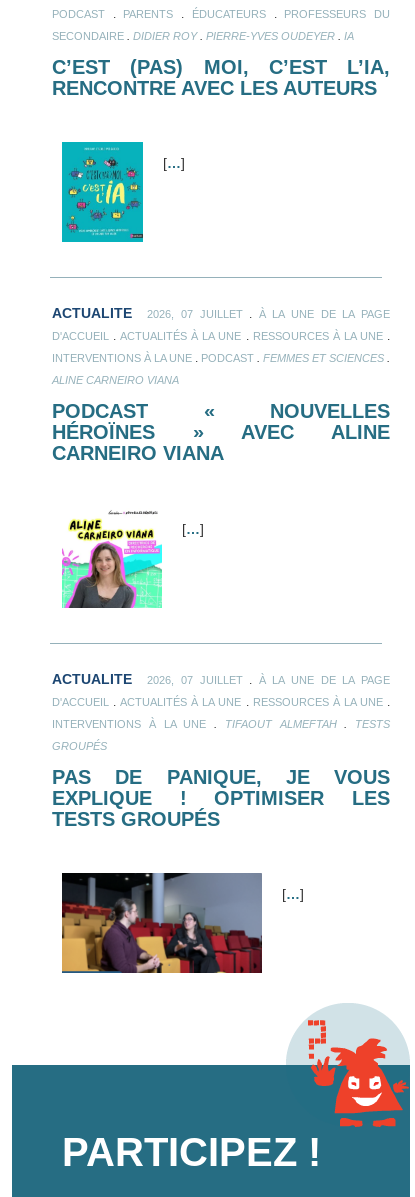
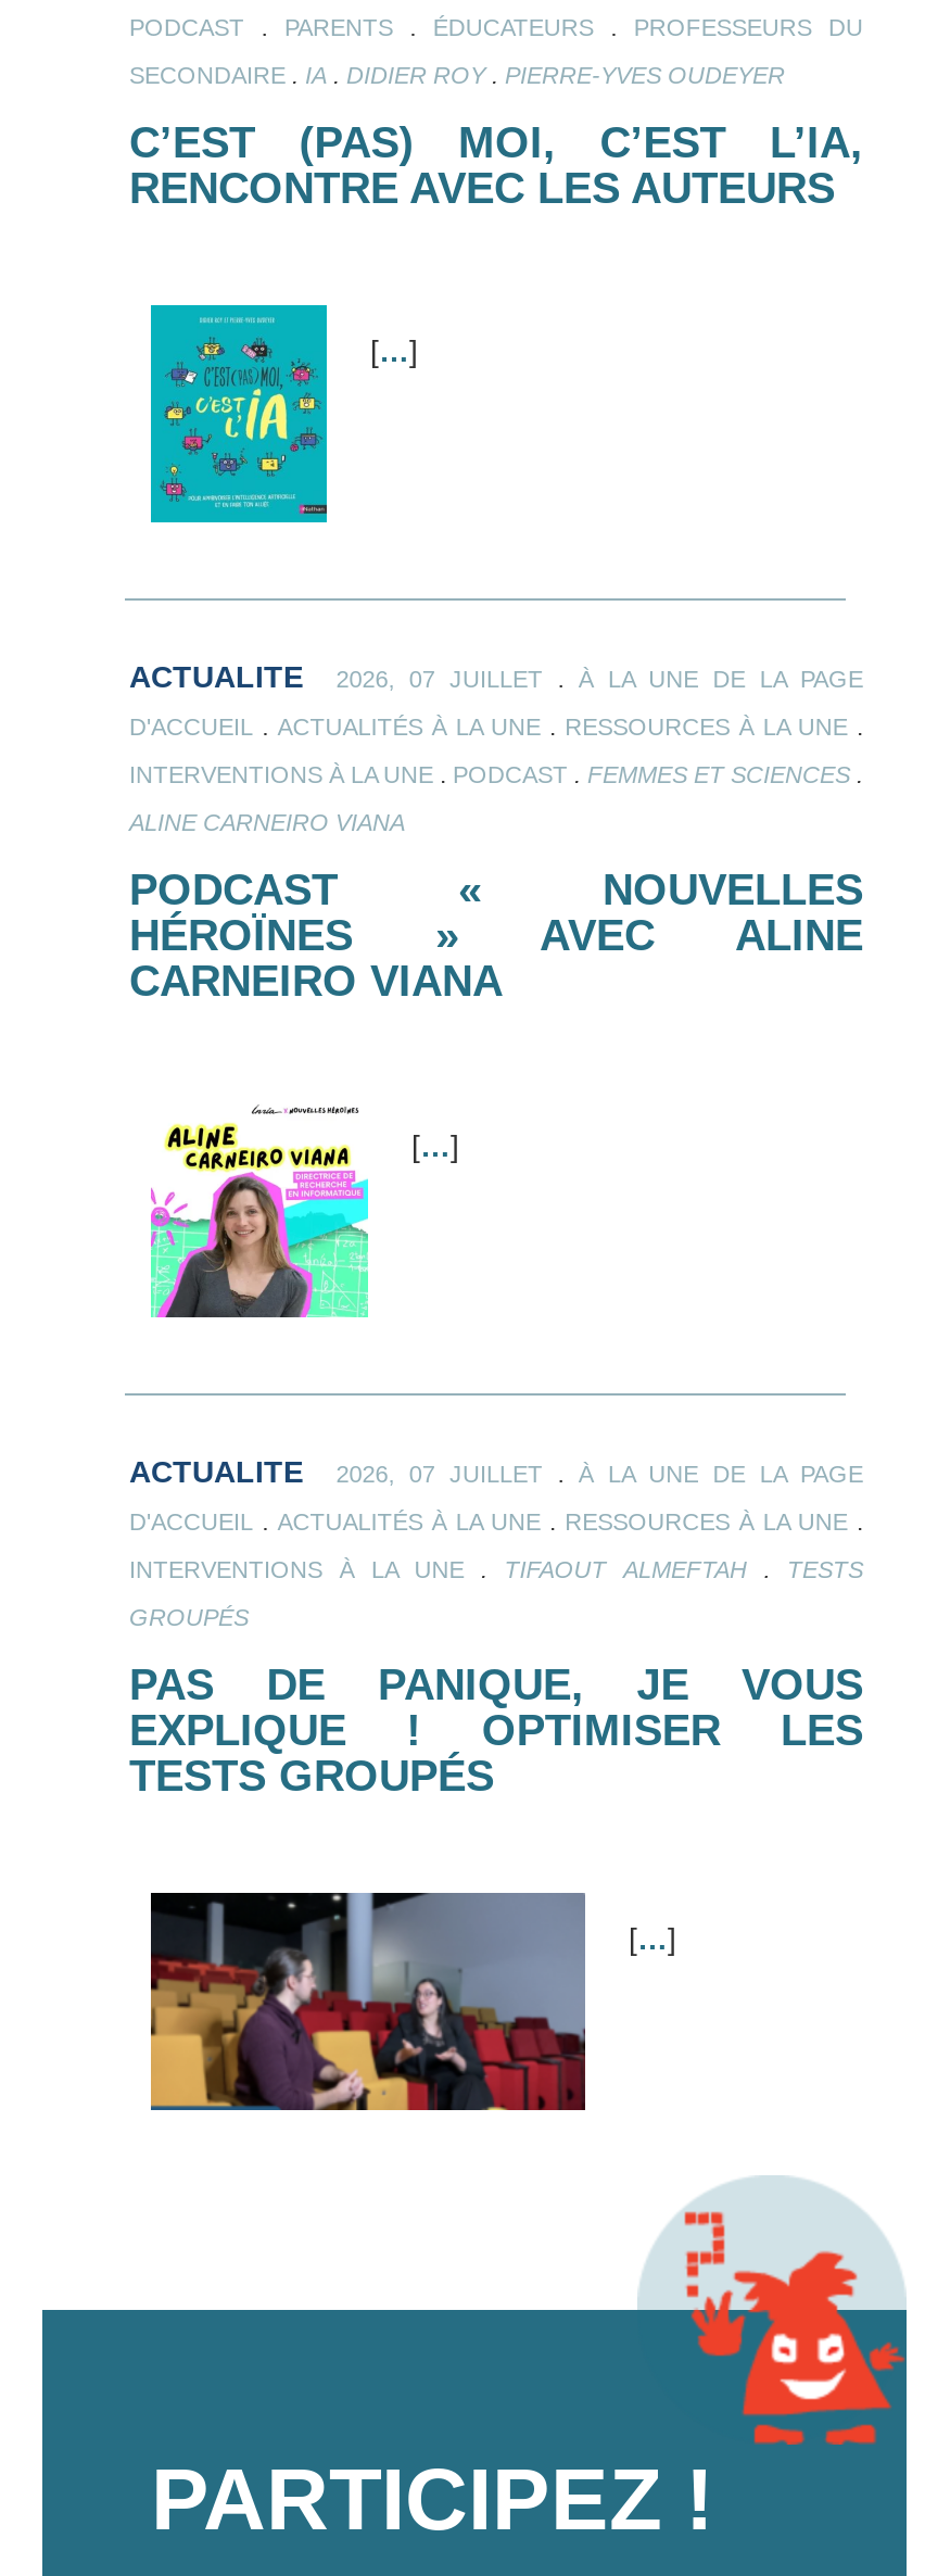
[52,29,354,42] SECONDAIRE. DIDIER ROY. PIERRE-YVES OUDEYER. IA -> [129,59,785,88] SECONDAIRE. IA. DIDIER ROY. PIERRE-YVES OUDEYER

